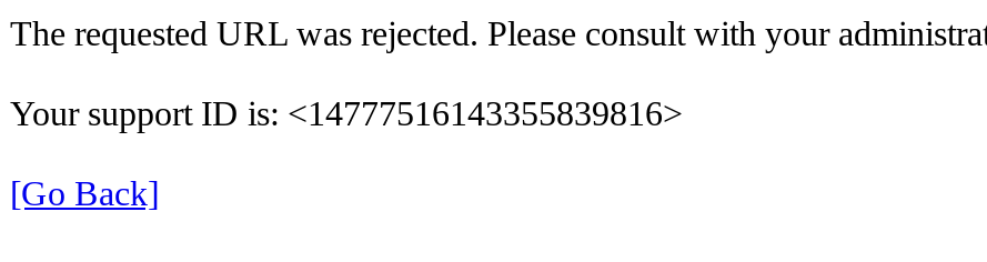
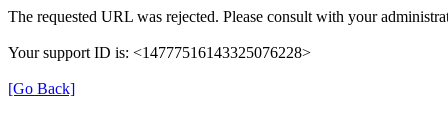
[10,94,683,132] Your support ID is: <14777516143355839816> -> [8,44,311,61] Your support ID is: <14777516143325076228>

